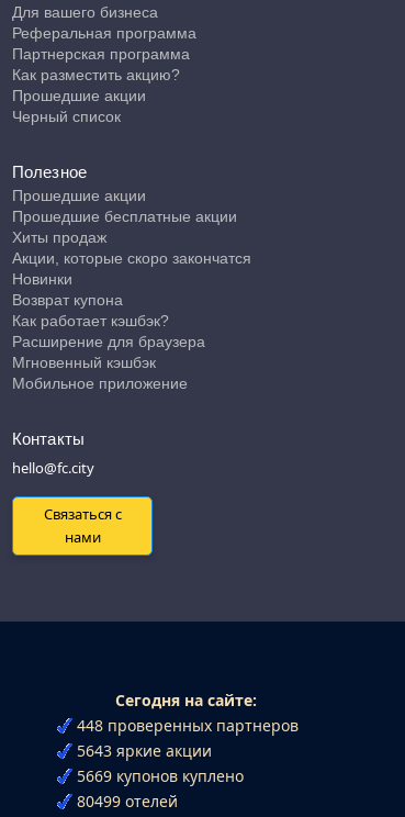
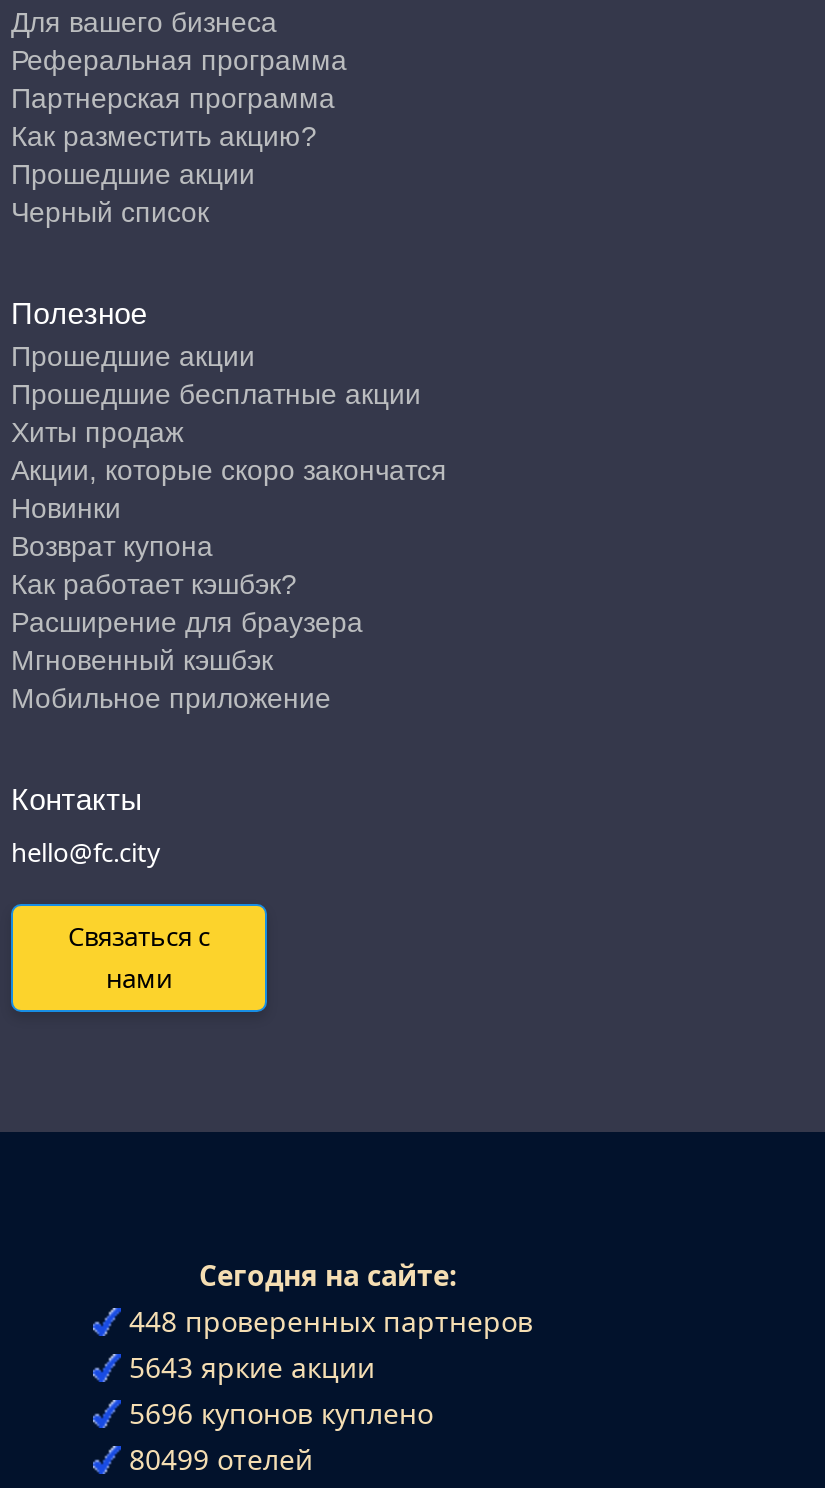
[77,766,244,787] 5669 купонов куплено -> [129,1395,433,1433] 5696 купонов куплено

